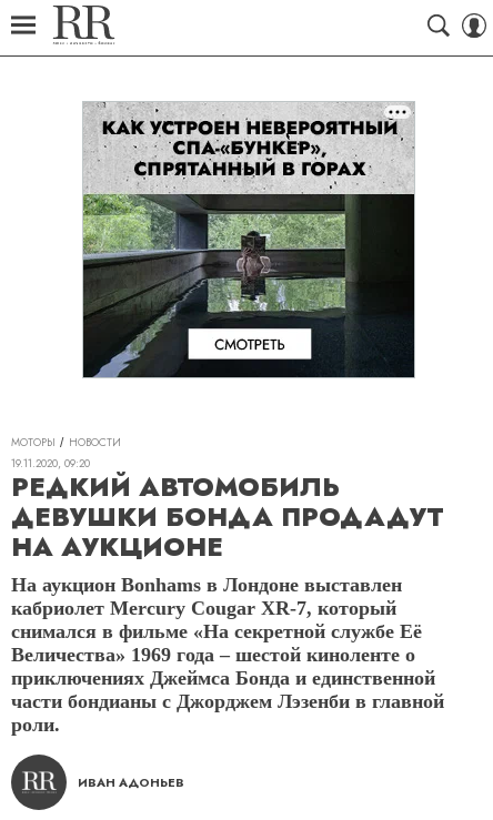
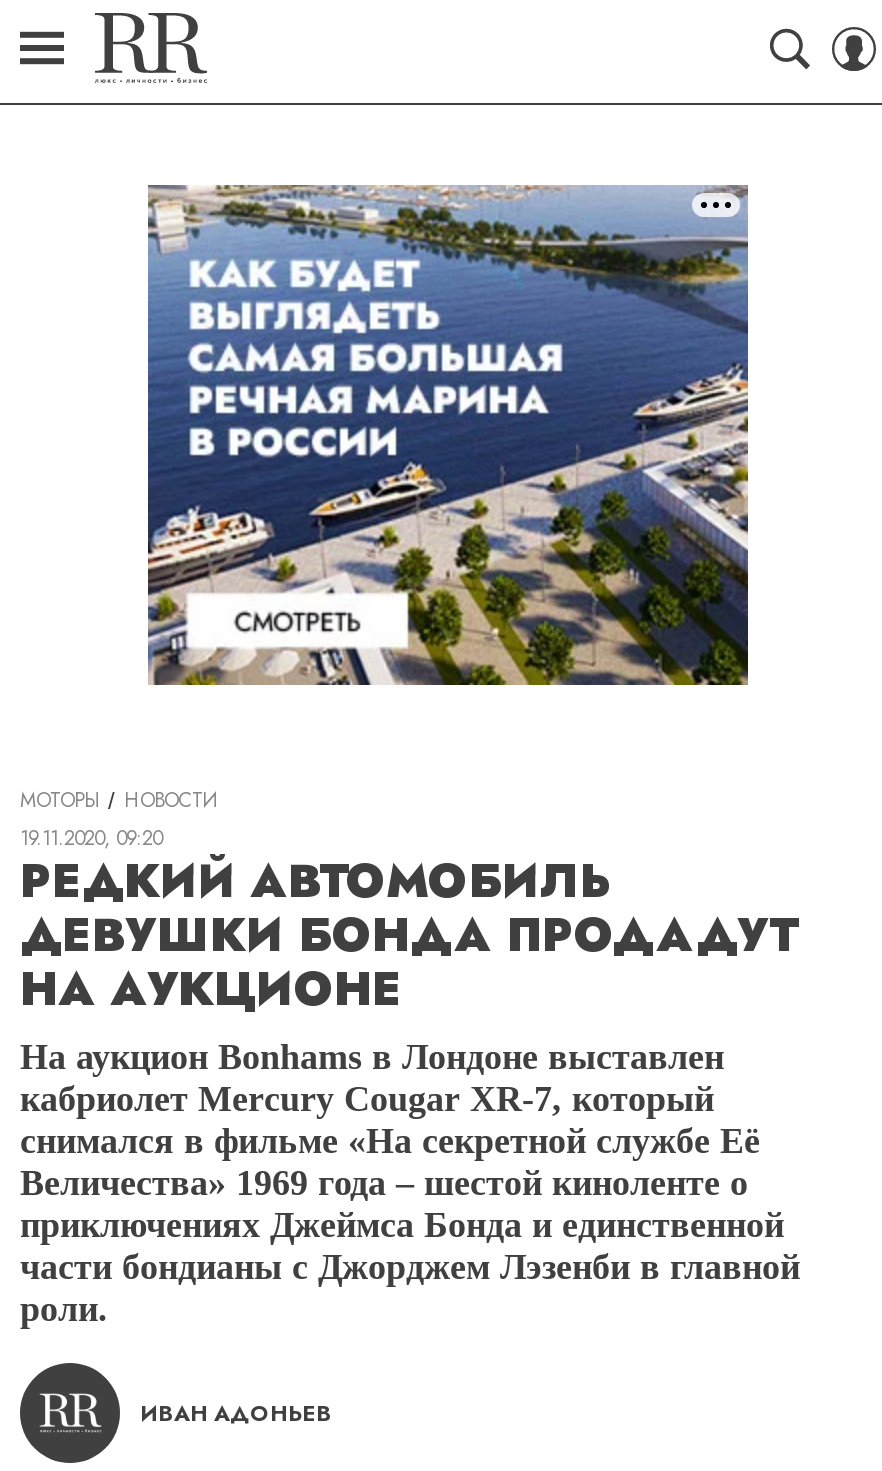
[82,102,415,378] [image] -> [146,185,750,687] [image]

